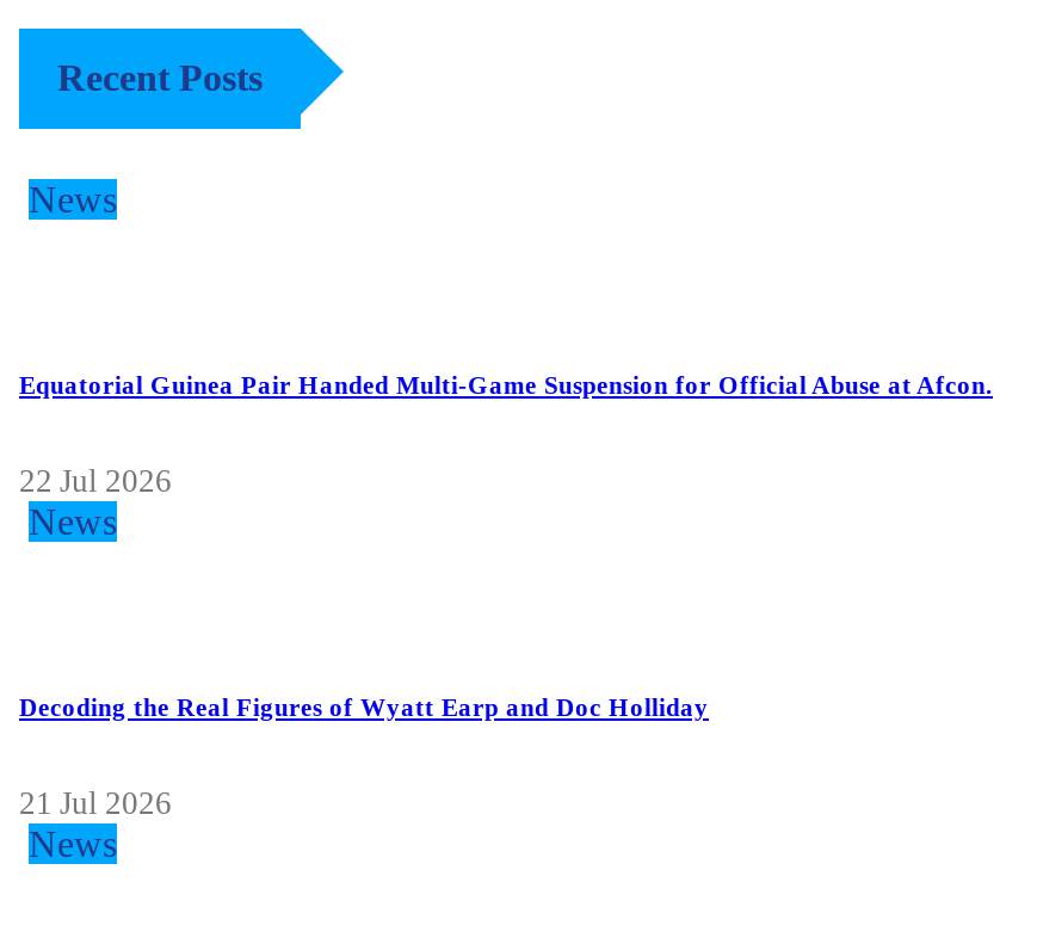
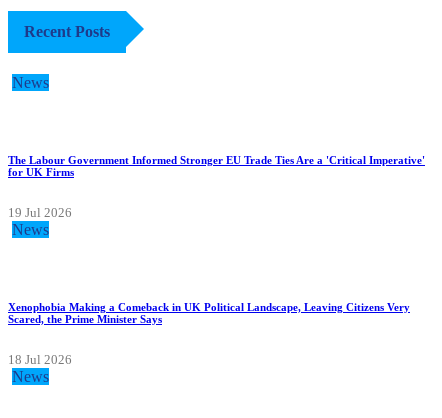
[19,369,993,398] Equatorial Guinea Pair Handed Multi-Game Suspension for Official Abuse at Afcon. -> [8,154,425,178] The Labour Government Informed Stronger EU Trade Ties Are a 'Critical Imperative' | for UK Firms
[19,462,172,498] 22 Jul 2026 -> [8,205,72,220] 19 Jul 2026
[19,691,709,720] Decoding the Real Figures of Wyatt Earp and Doc Holliday -> [8,301,410,325] Xenophobia Making a Comeback in UK Political Landscape, Leaving Citizens Very | Scared, the Prime Minister Says
[19,784,172,820] 21 Jul 2026 -> [8,352,72,367] 18 Jul 2026

